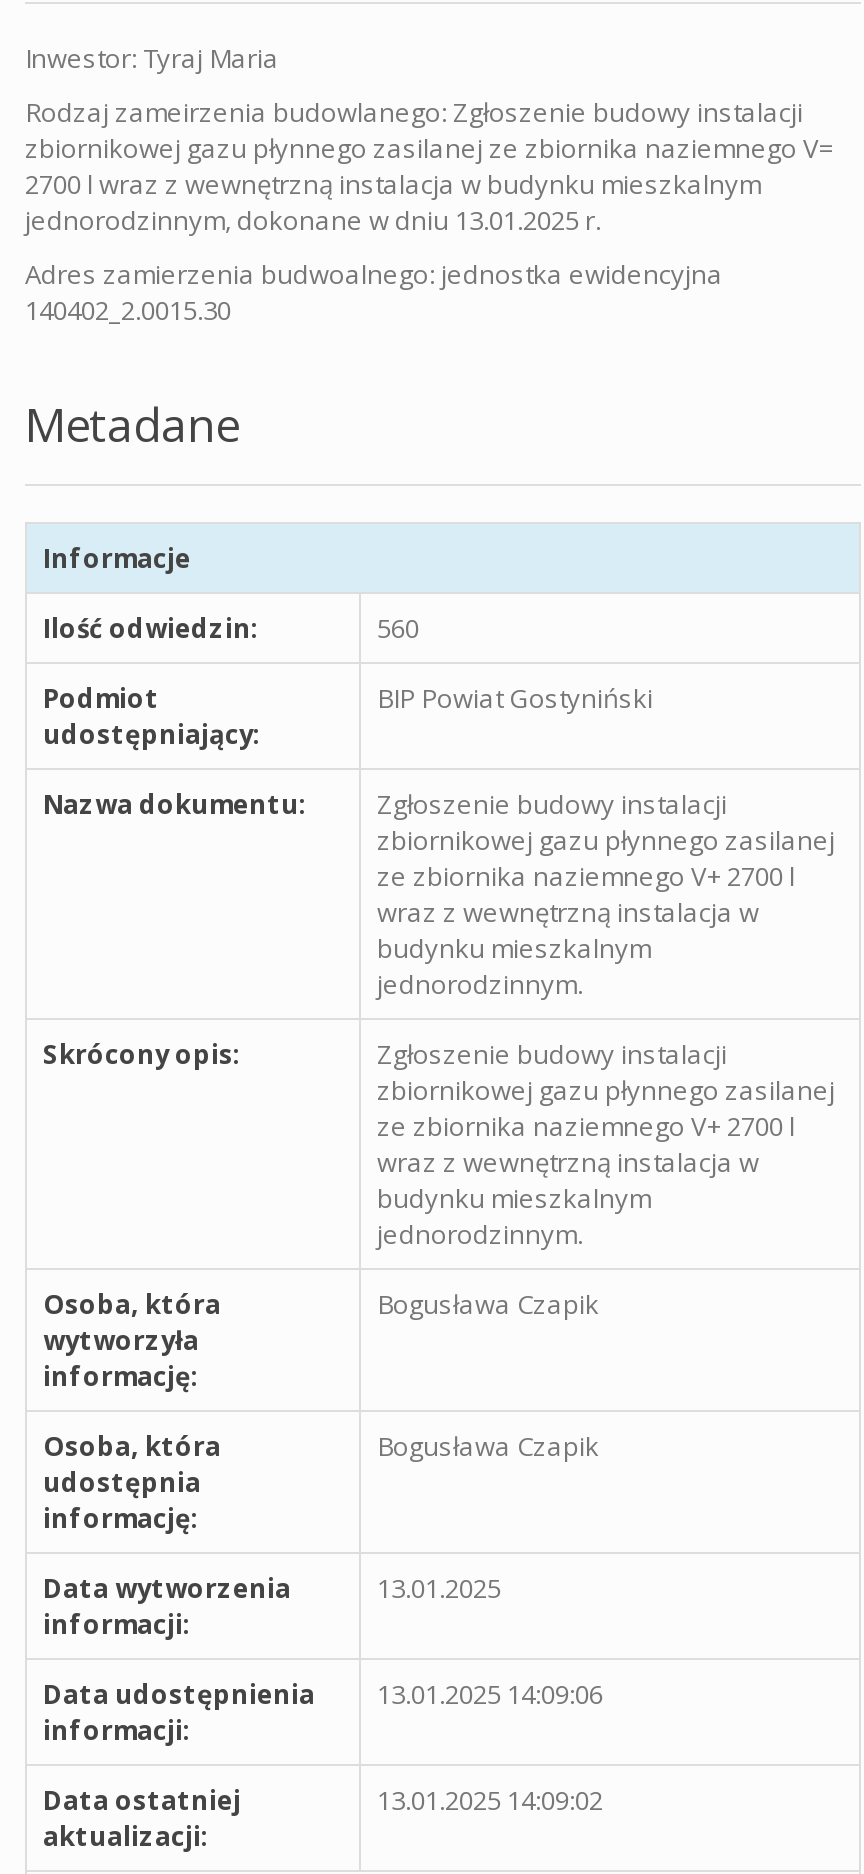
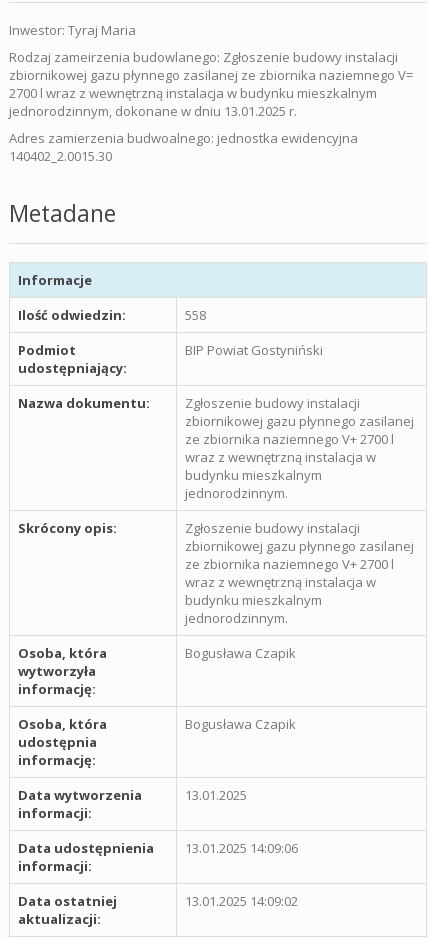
[377,610,419,646] 560 -> [185,306,206,324] 558

